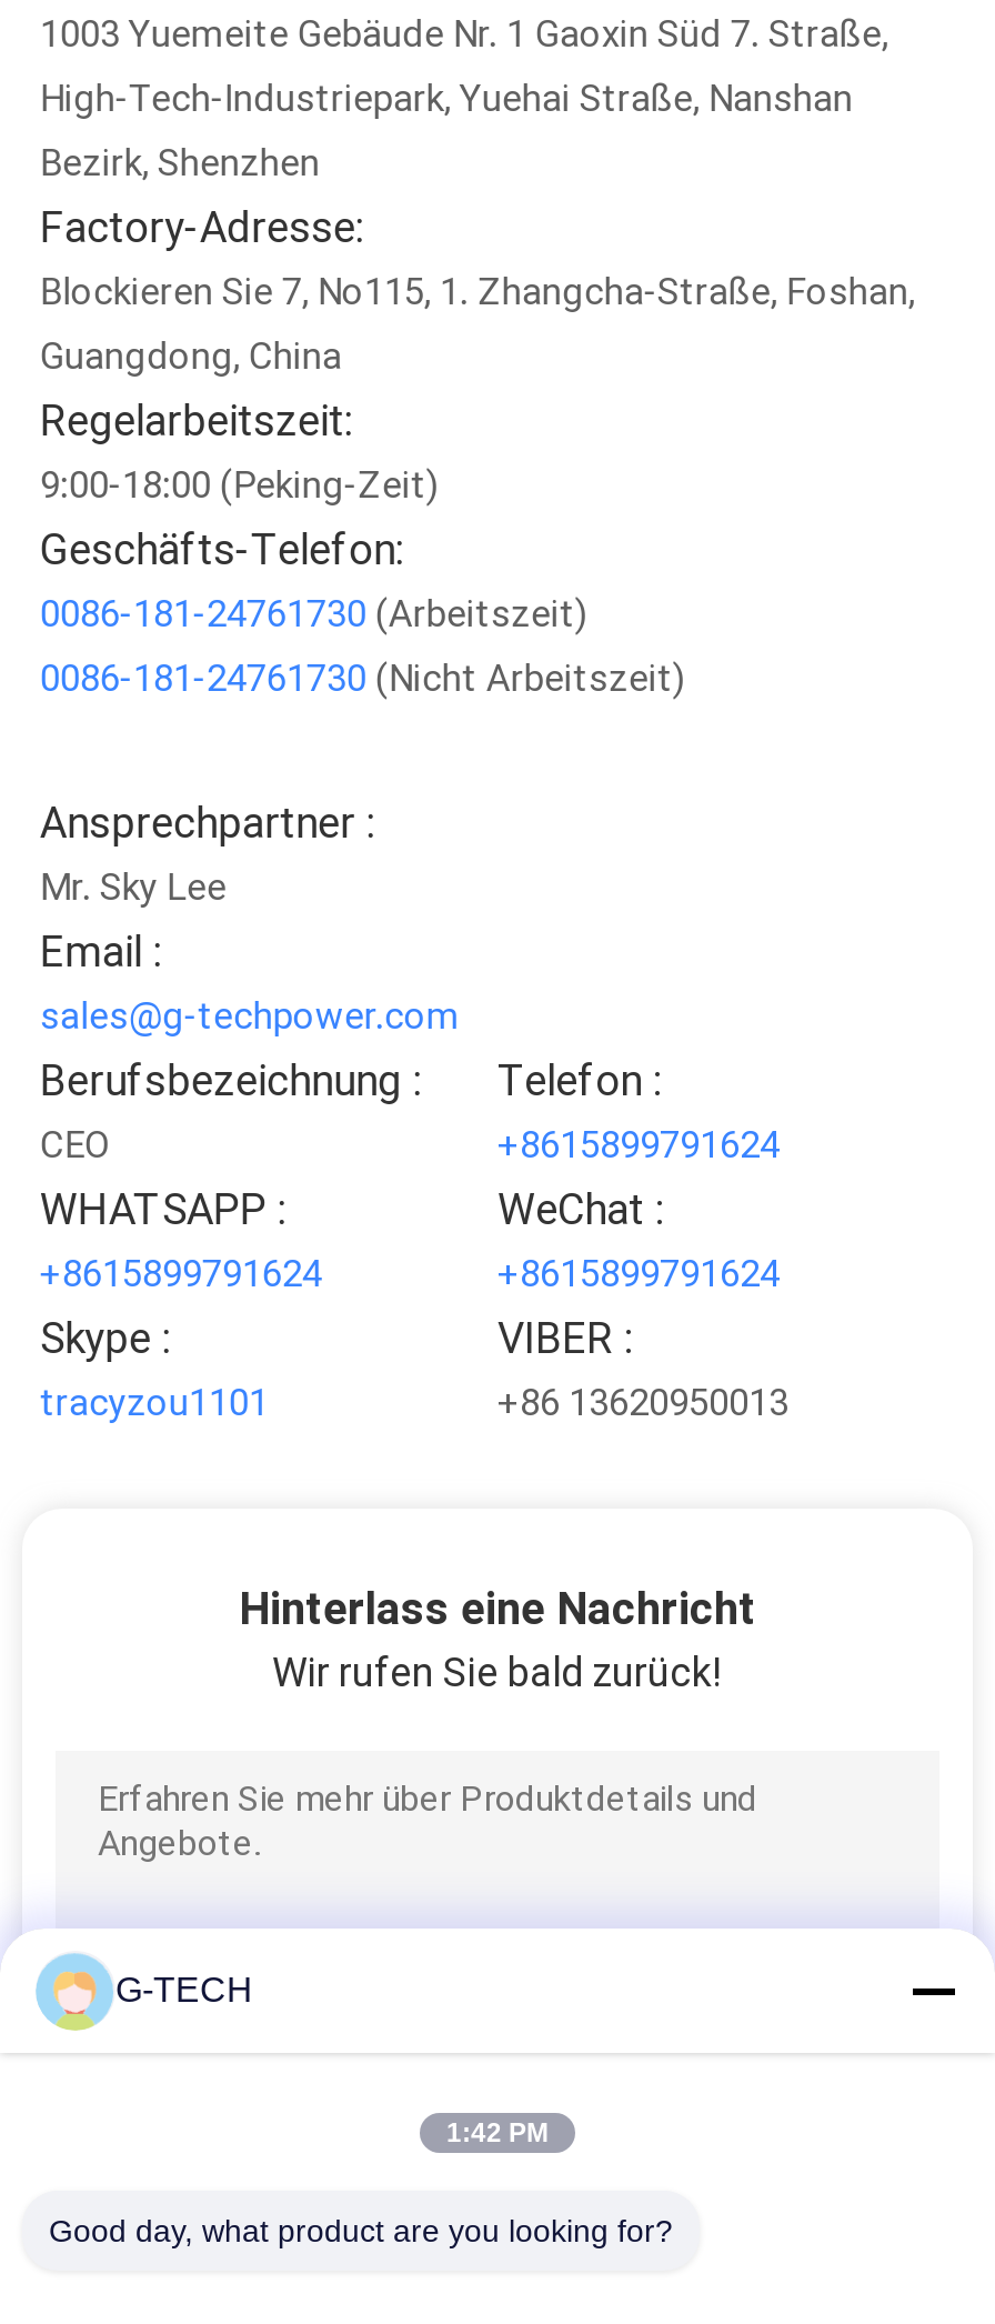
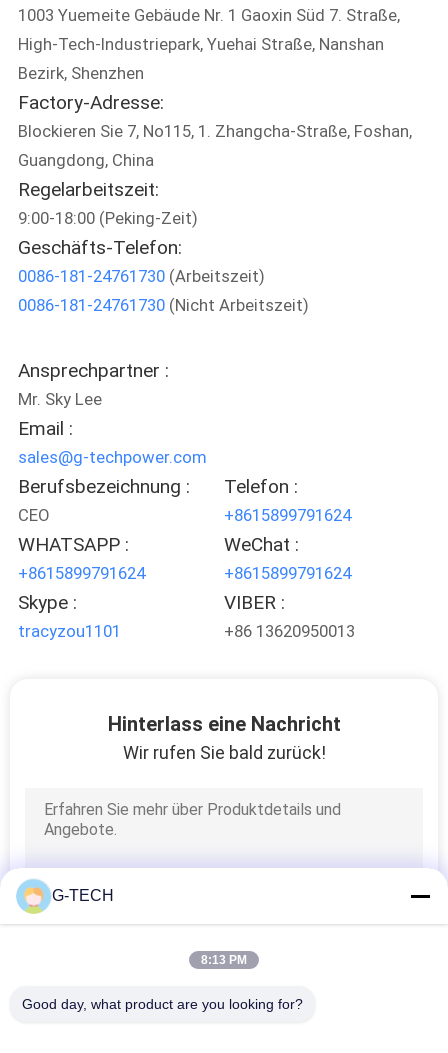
[446,2117,549,2148] 1:42 PM -> [201,953,247,967] 8:13 PM

